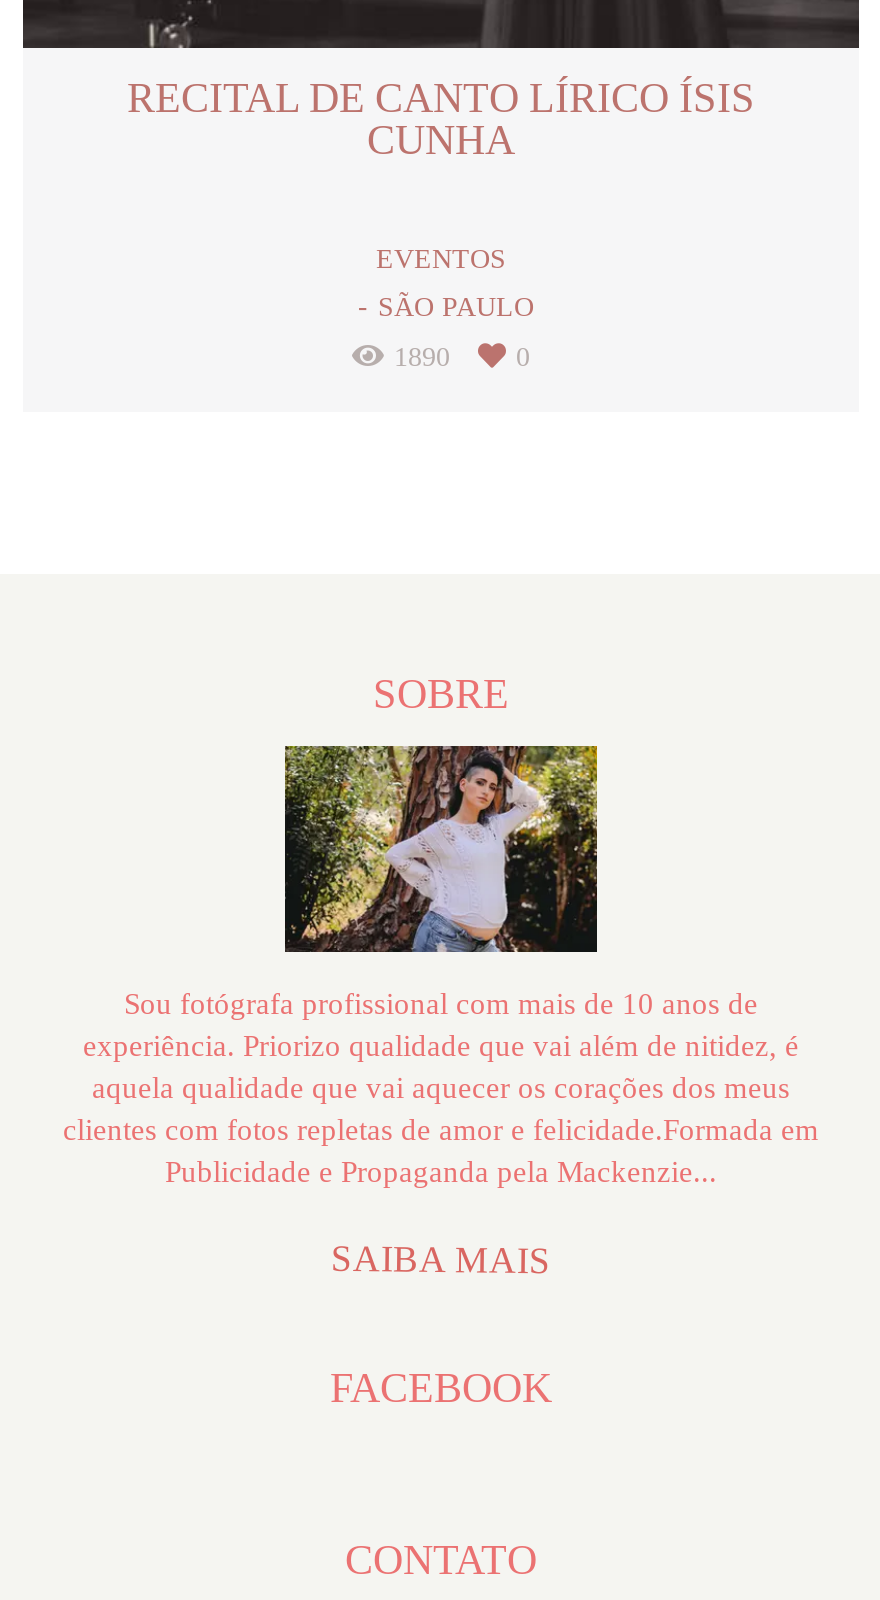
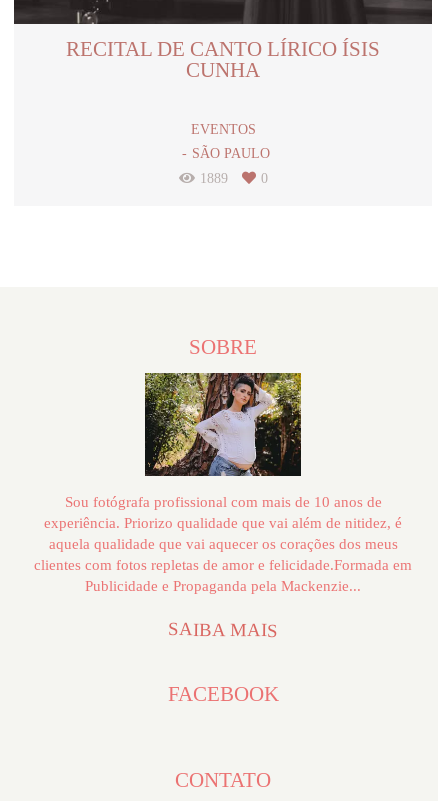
[394,342,450,372] 1890 -> [199,171,227,186] 1889

